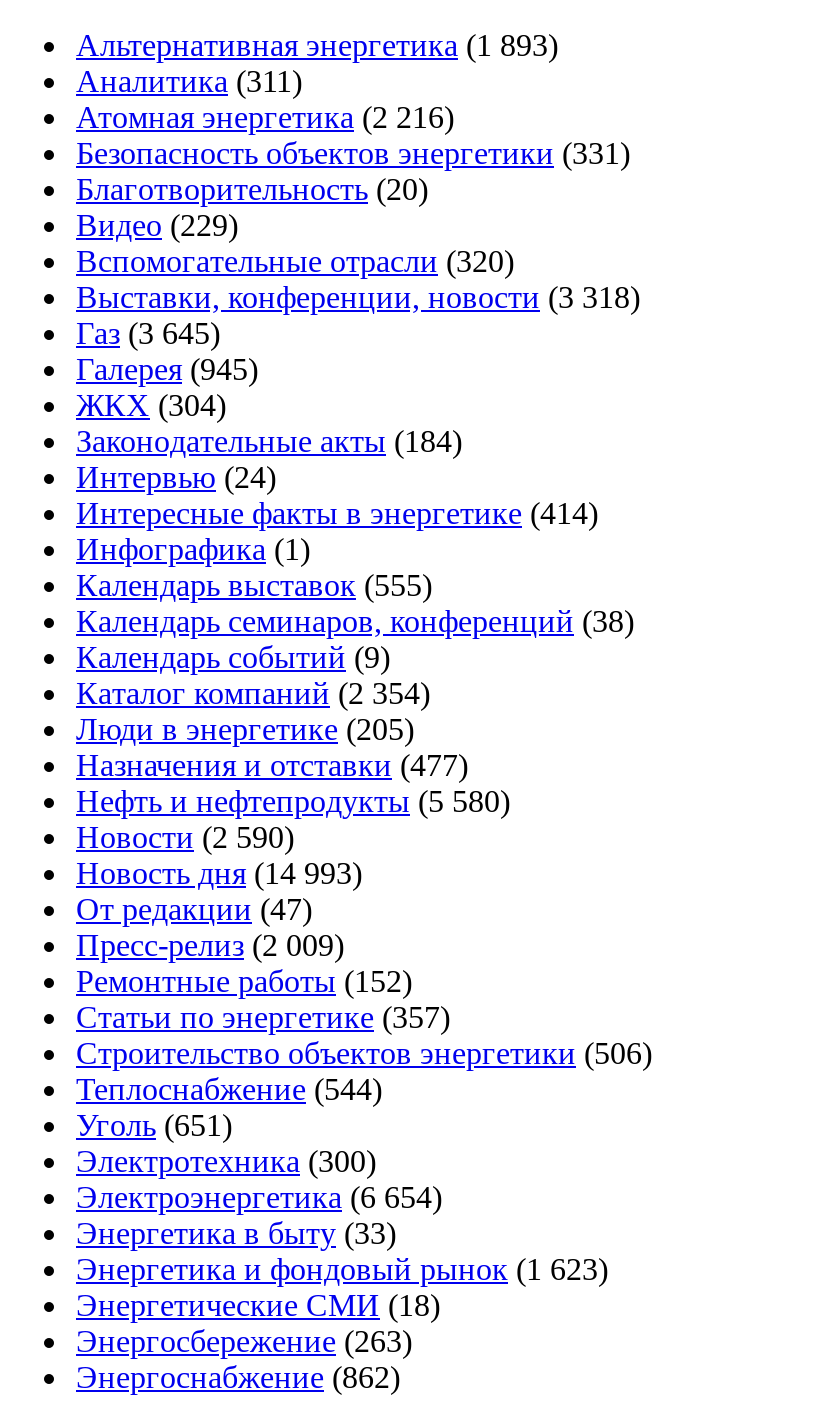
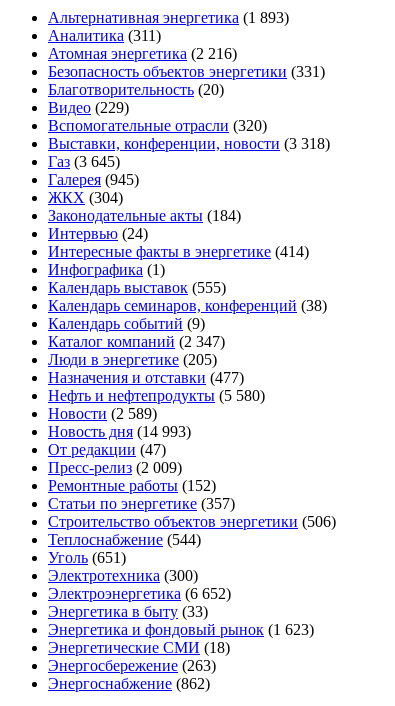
[76,676,430,710] Каталог компаний (2 354) -> [48,333,225,350] Каталог компаний (2 347)
[76,820,294,854] Новости (2 590) -> [48,405,157,422] Новости (2 589)
[76,1180,442,1214] Электроэнергетика (6 654) -> [48,585,231,602] Электроэнергетика (6 652)

